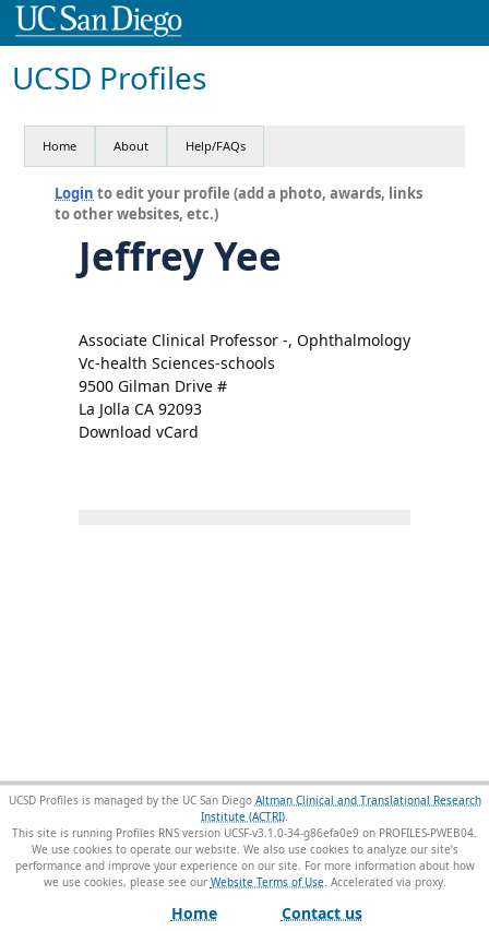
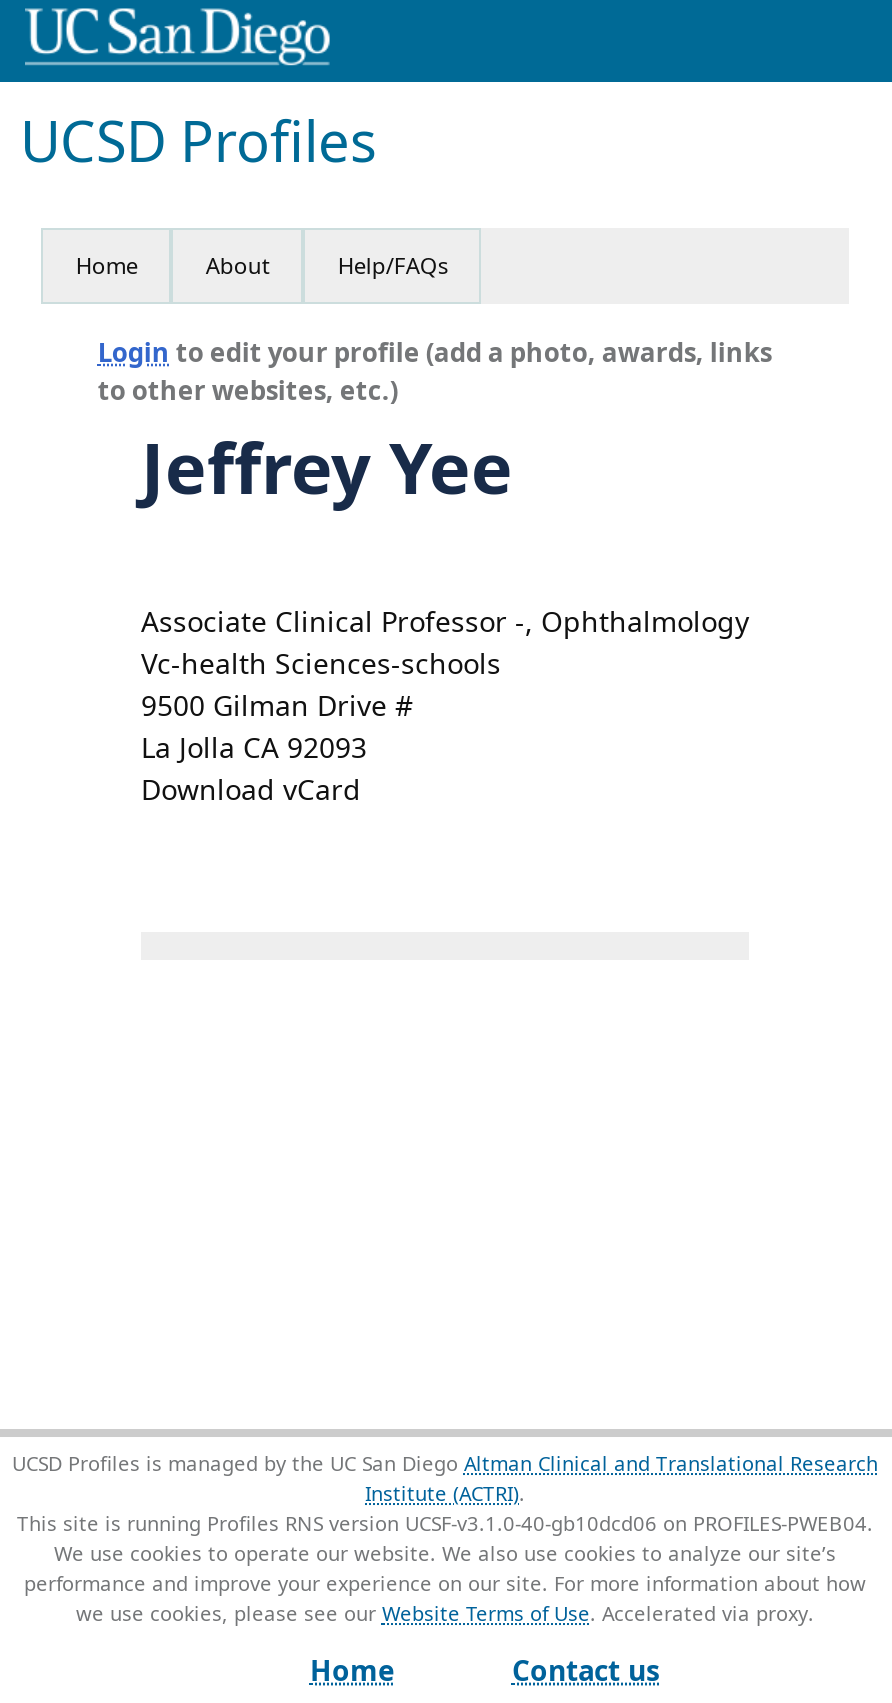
[12,825,477,840] This site is running Profiles RNS version UCSF-v3.1.0-34-g86efa0e9 on PROFILES-PWEB04. -> [17,1510,873,1538] This site is running Profiles RNS version UCSF-v3.1.0-40-gb10dcd06 on PROFILES-PWEB04.

